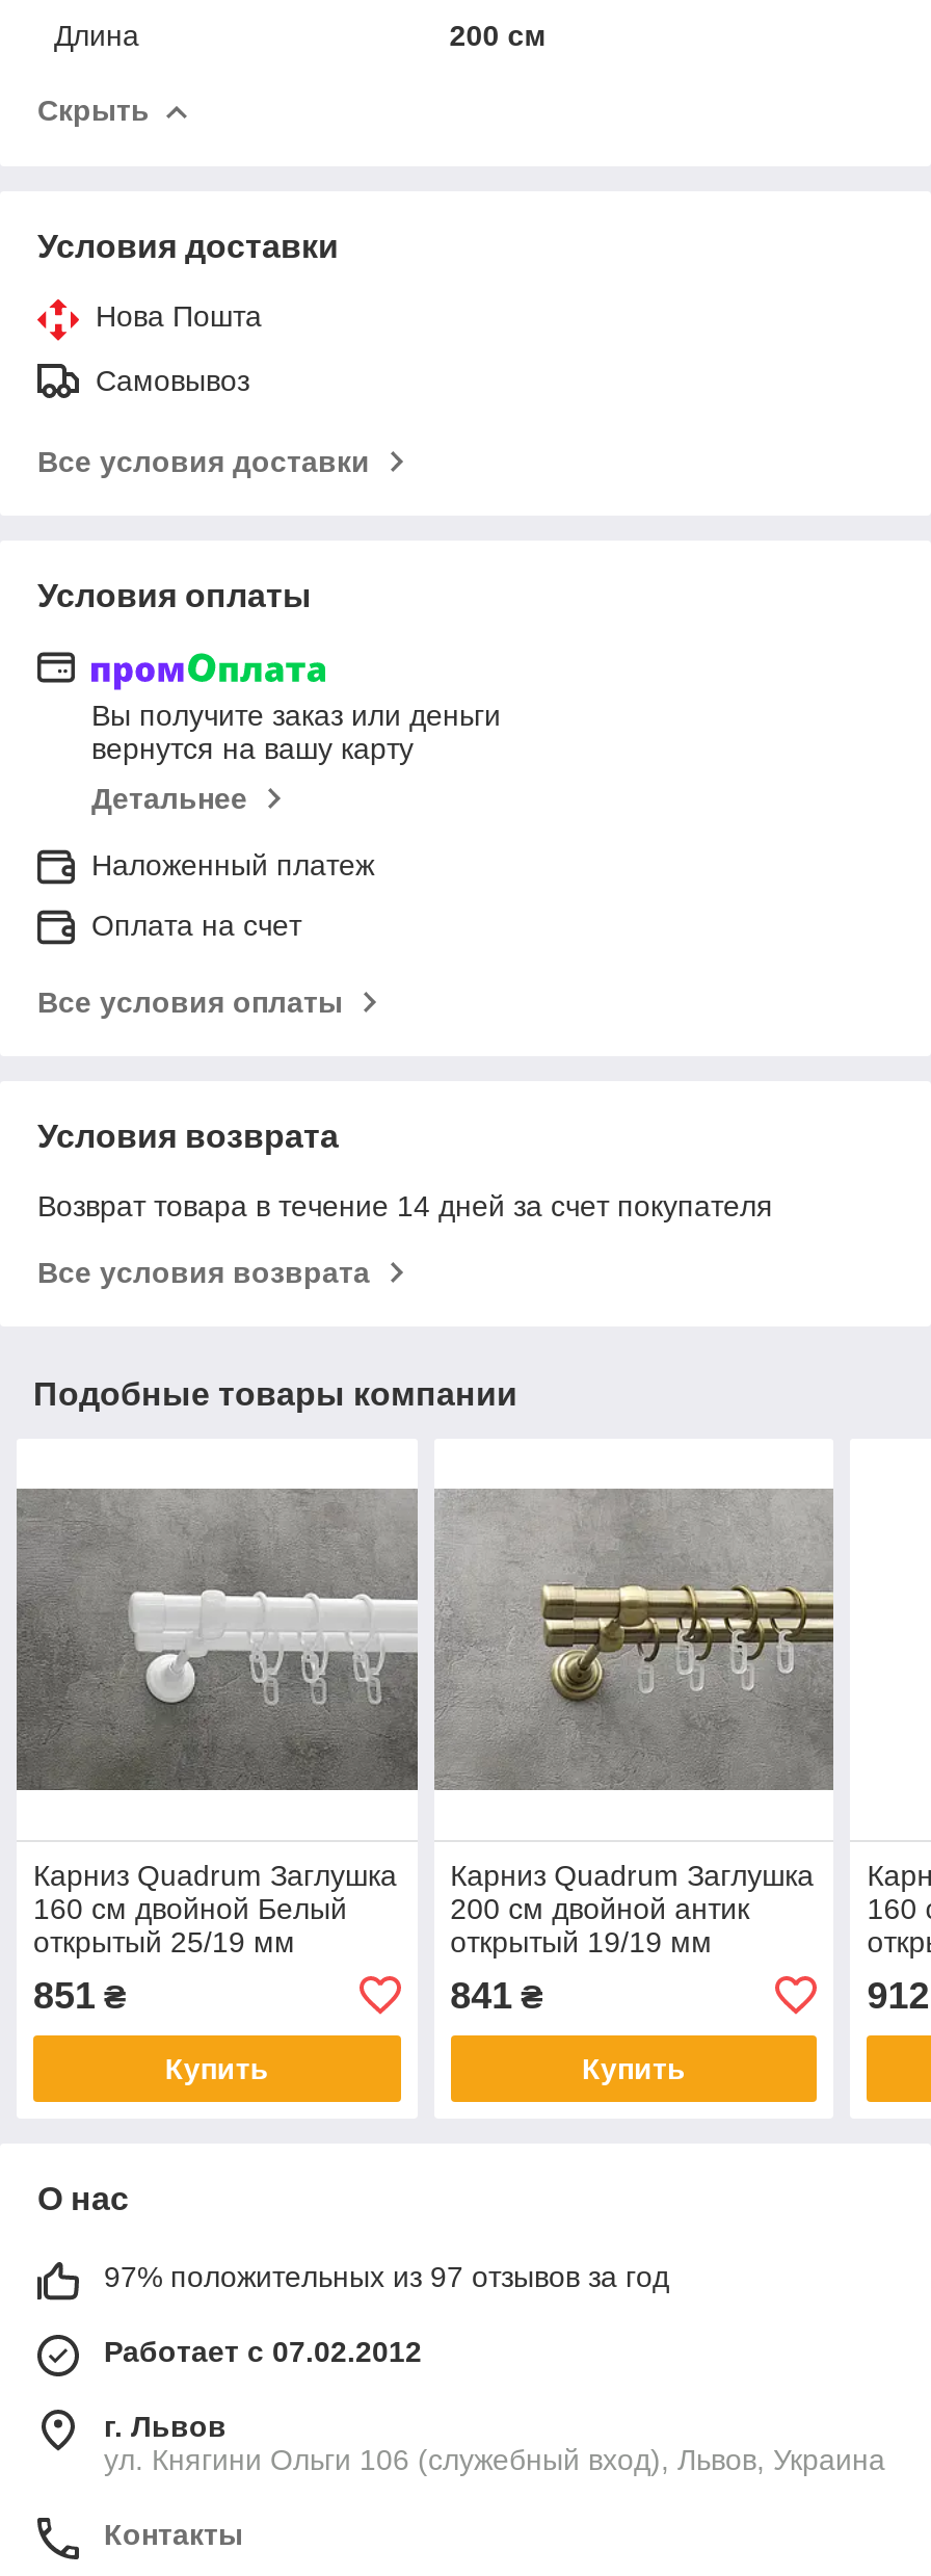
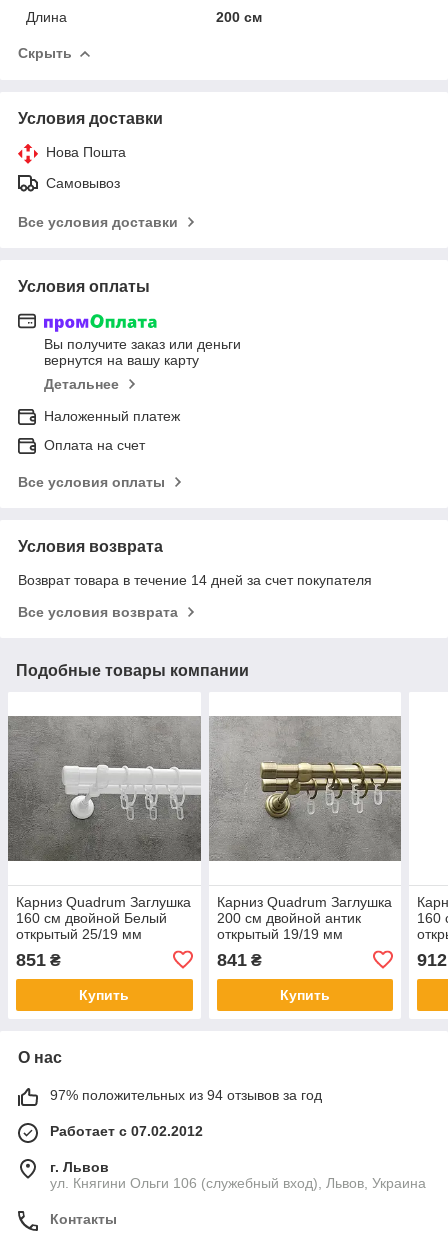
[104,2260,669,2293] 97% положительных из 97 отзывов за год -> [50,1087,322,1103] 97% положительных из 94 отзывов за год

